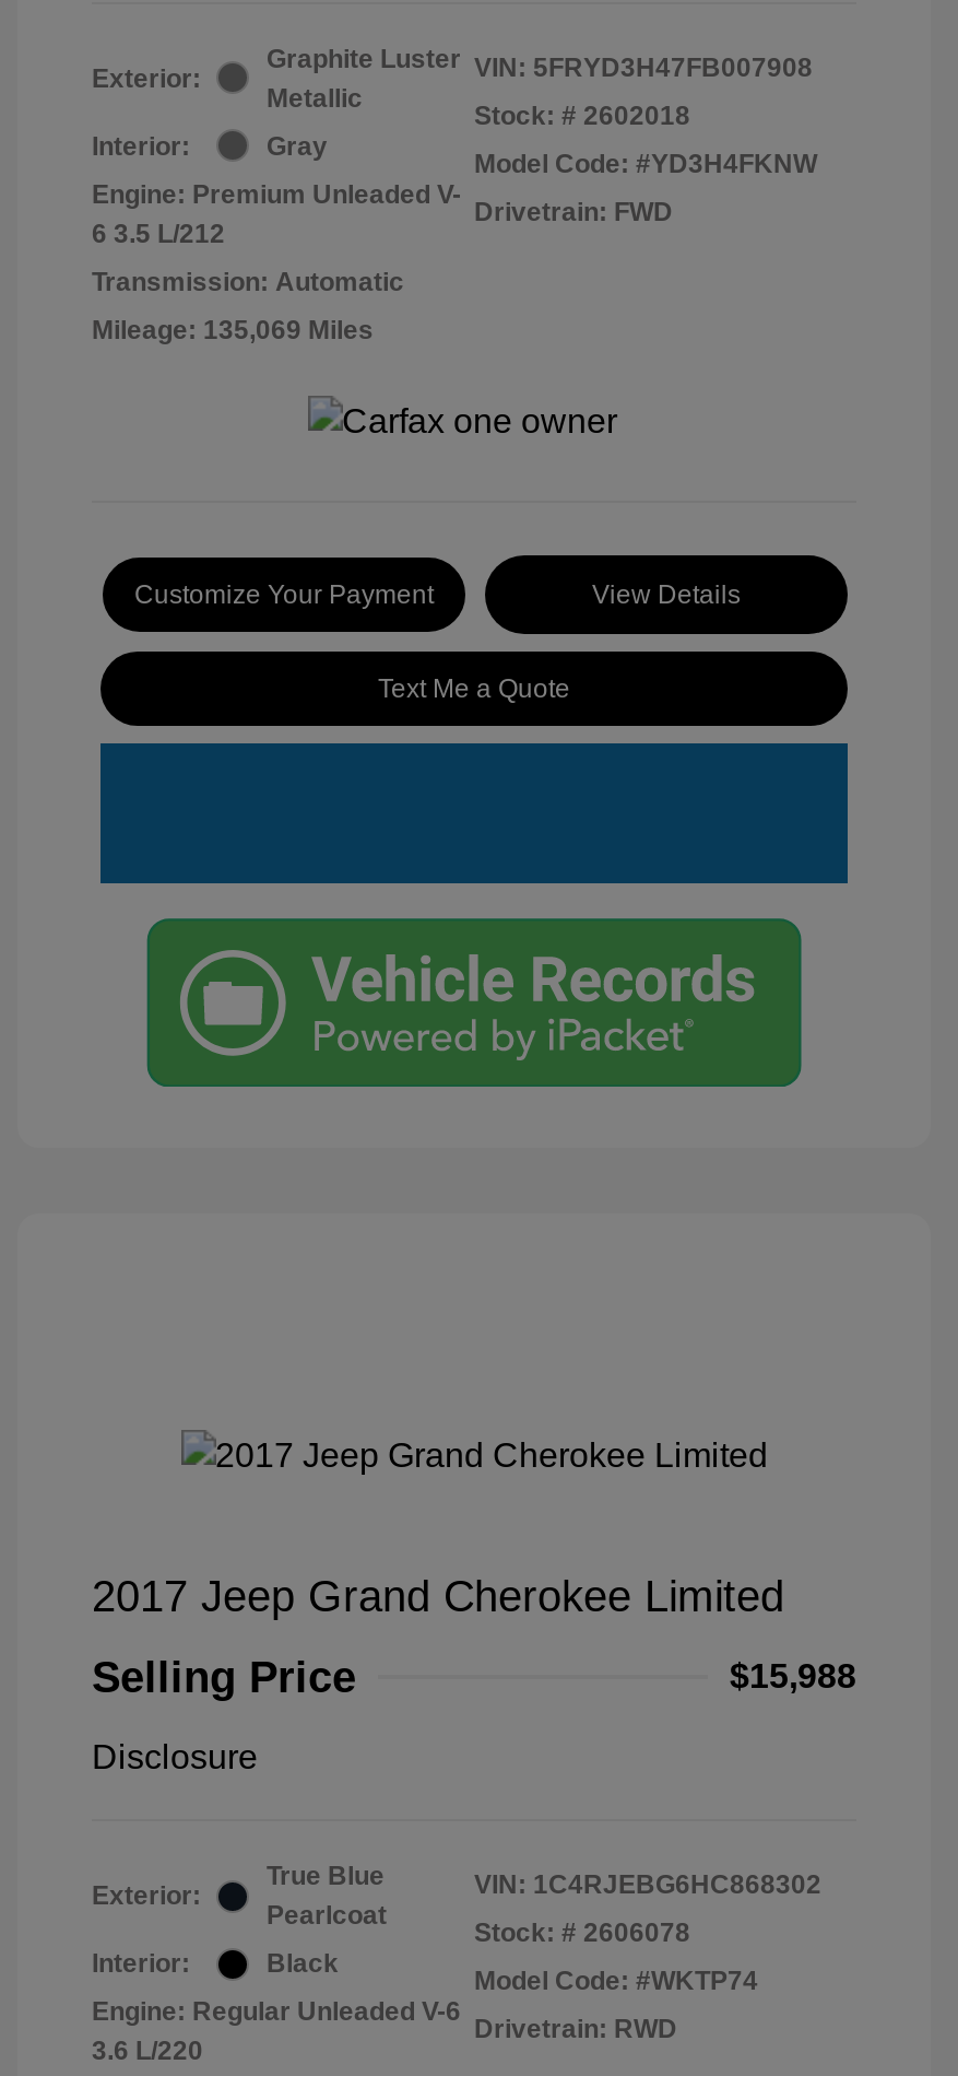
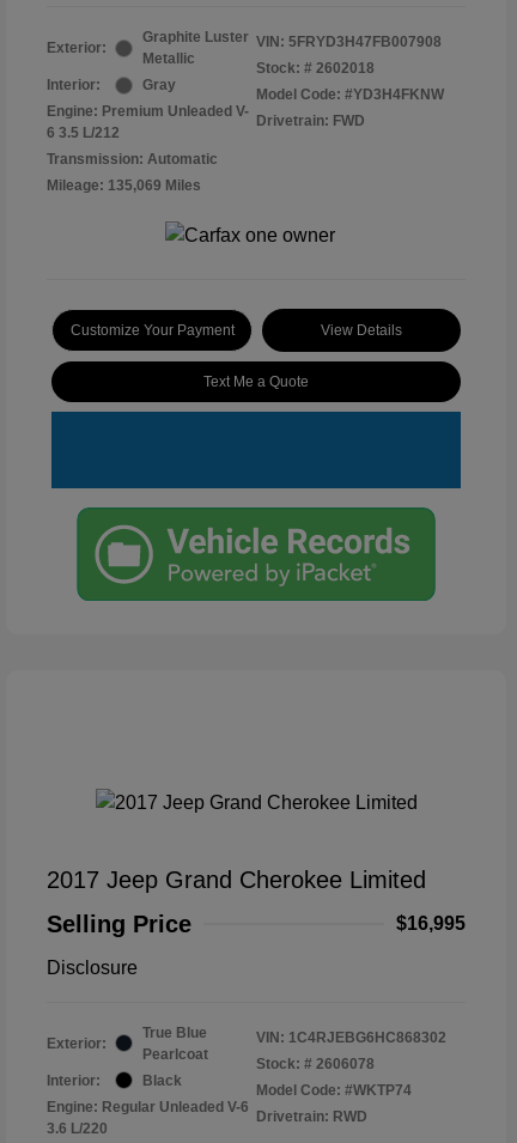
[730,1657,856,1694] $15,988 -> [396,913,466,933] $16,995

